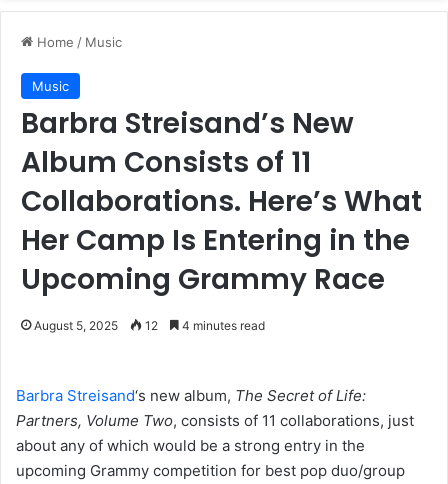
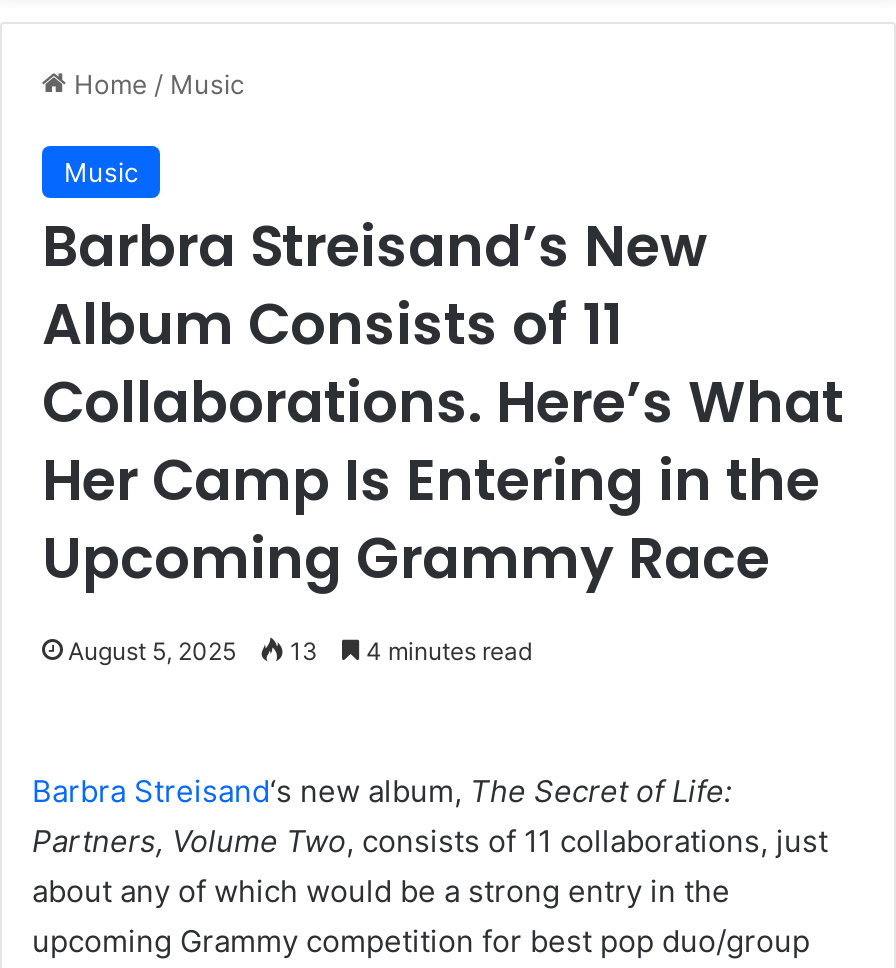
[34,318,265,333] August 5, 2025 12 4 minutes read -> [68,636,532,666] August 5, 2025 13 4 minutes read

